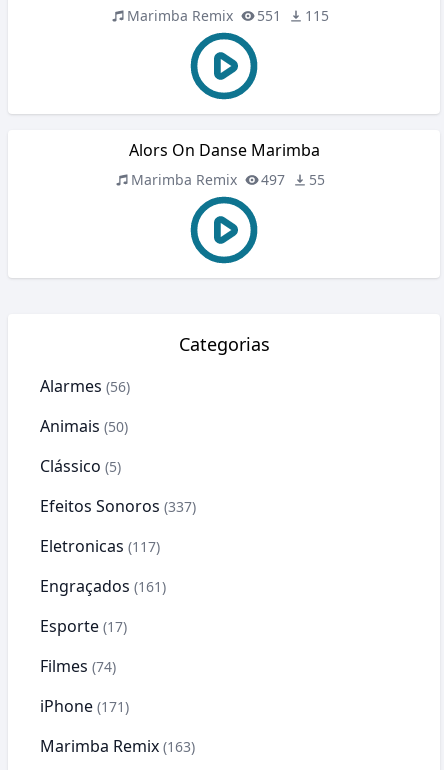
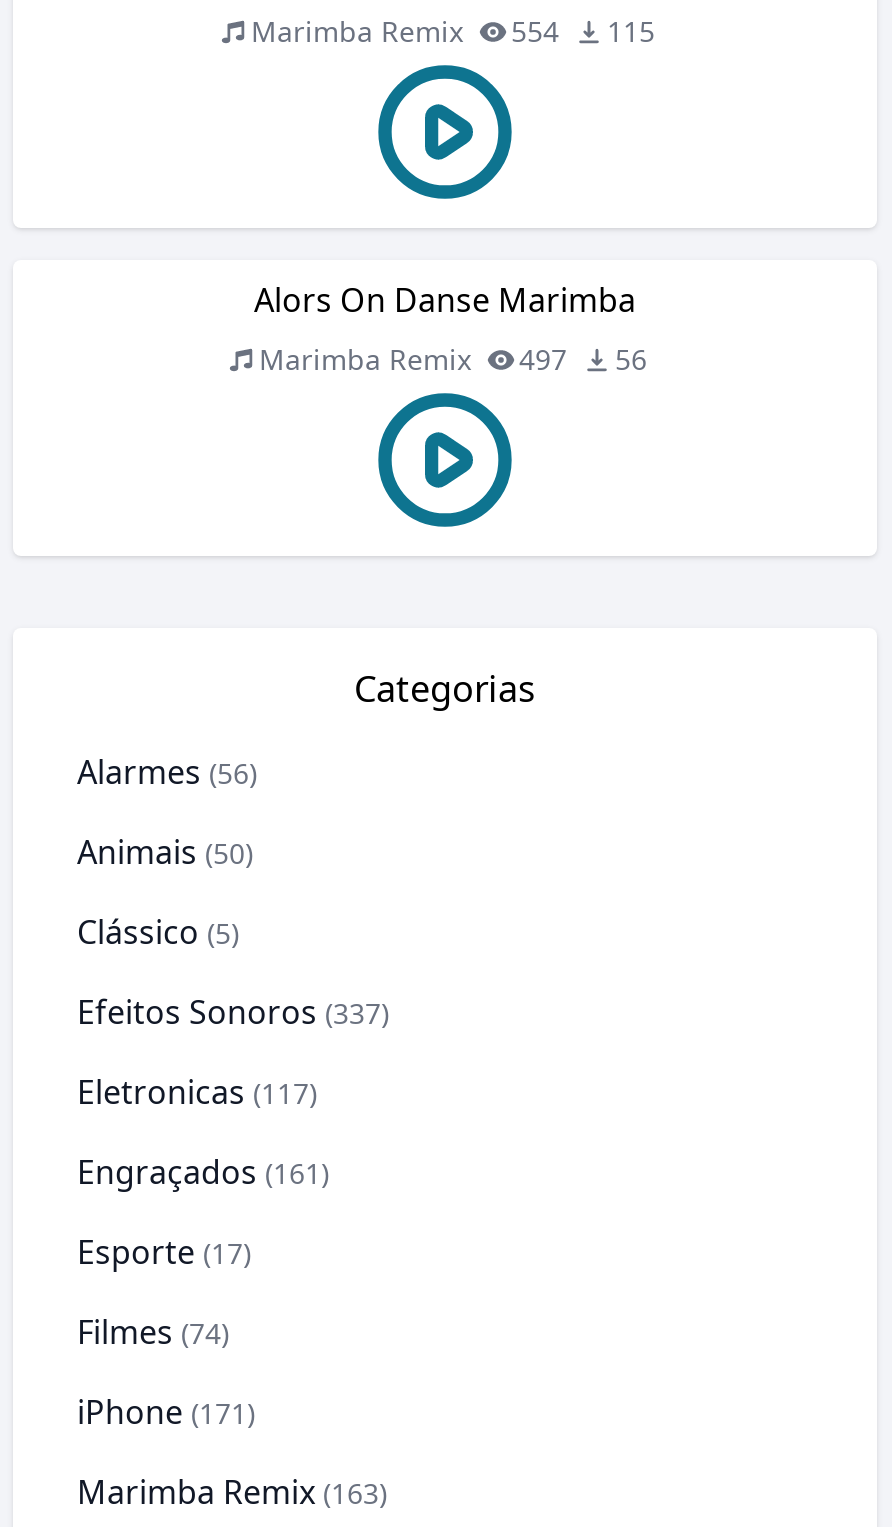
[127,6,329,25] Marimba Remix 551 115 -> [251,12,655,50] Marimba Remix 554 115
[131,170,325,189] Marimba Remix 497 55 -> [259,340,647,378] Marimba Remix 497 56

